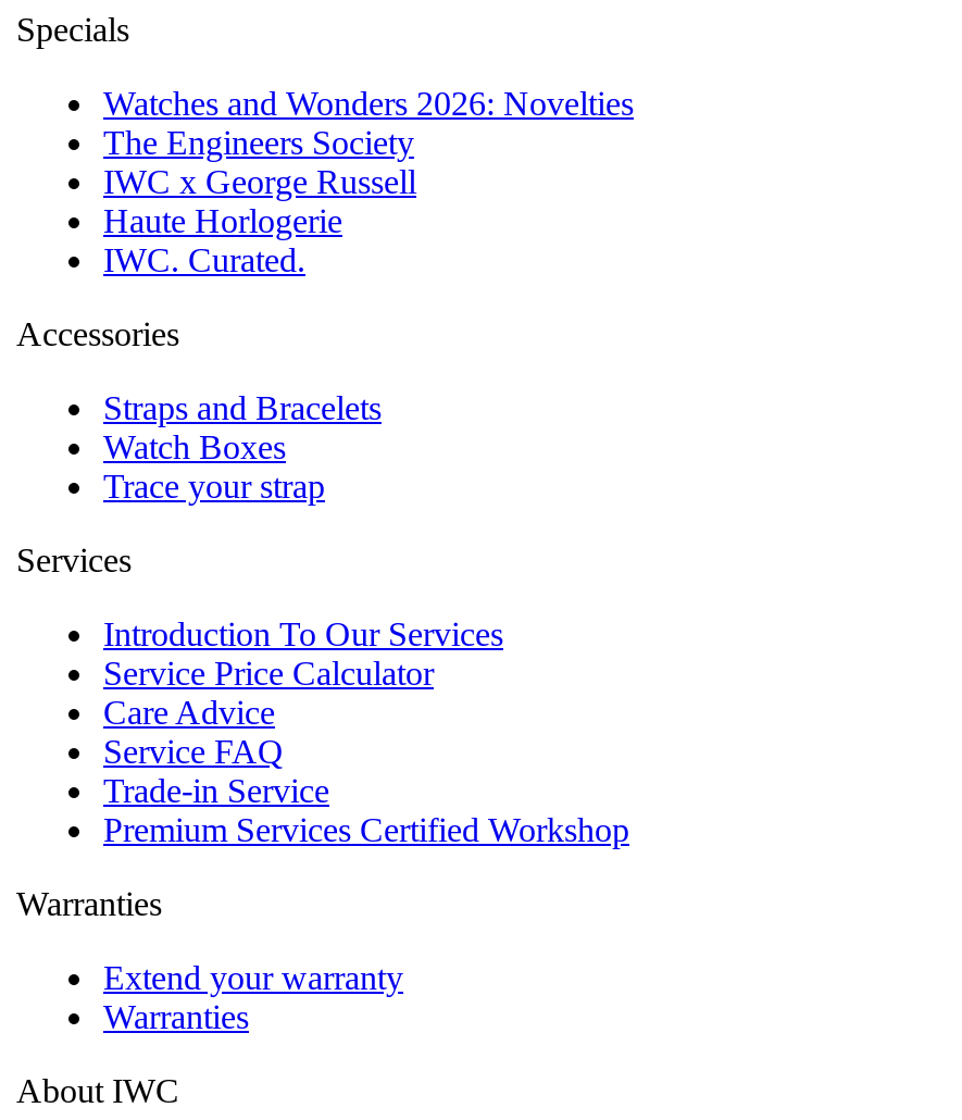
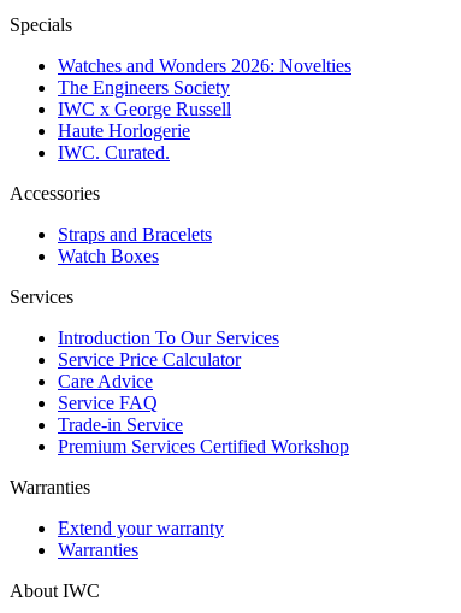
[103,467,325,504] Trace your strap -> none

